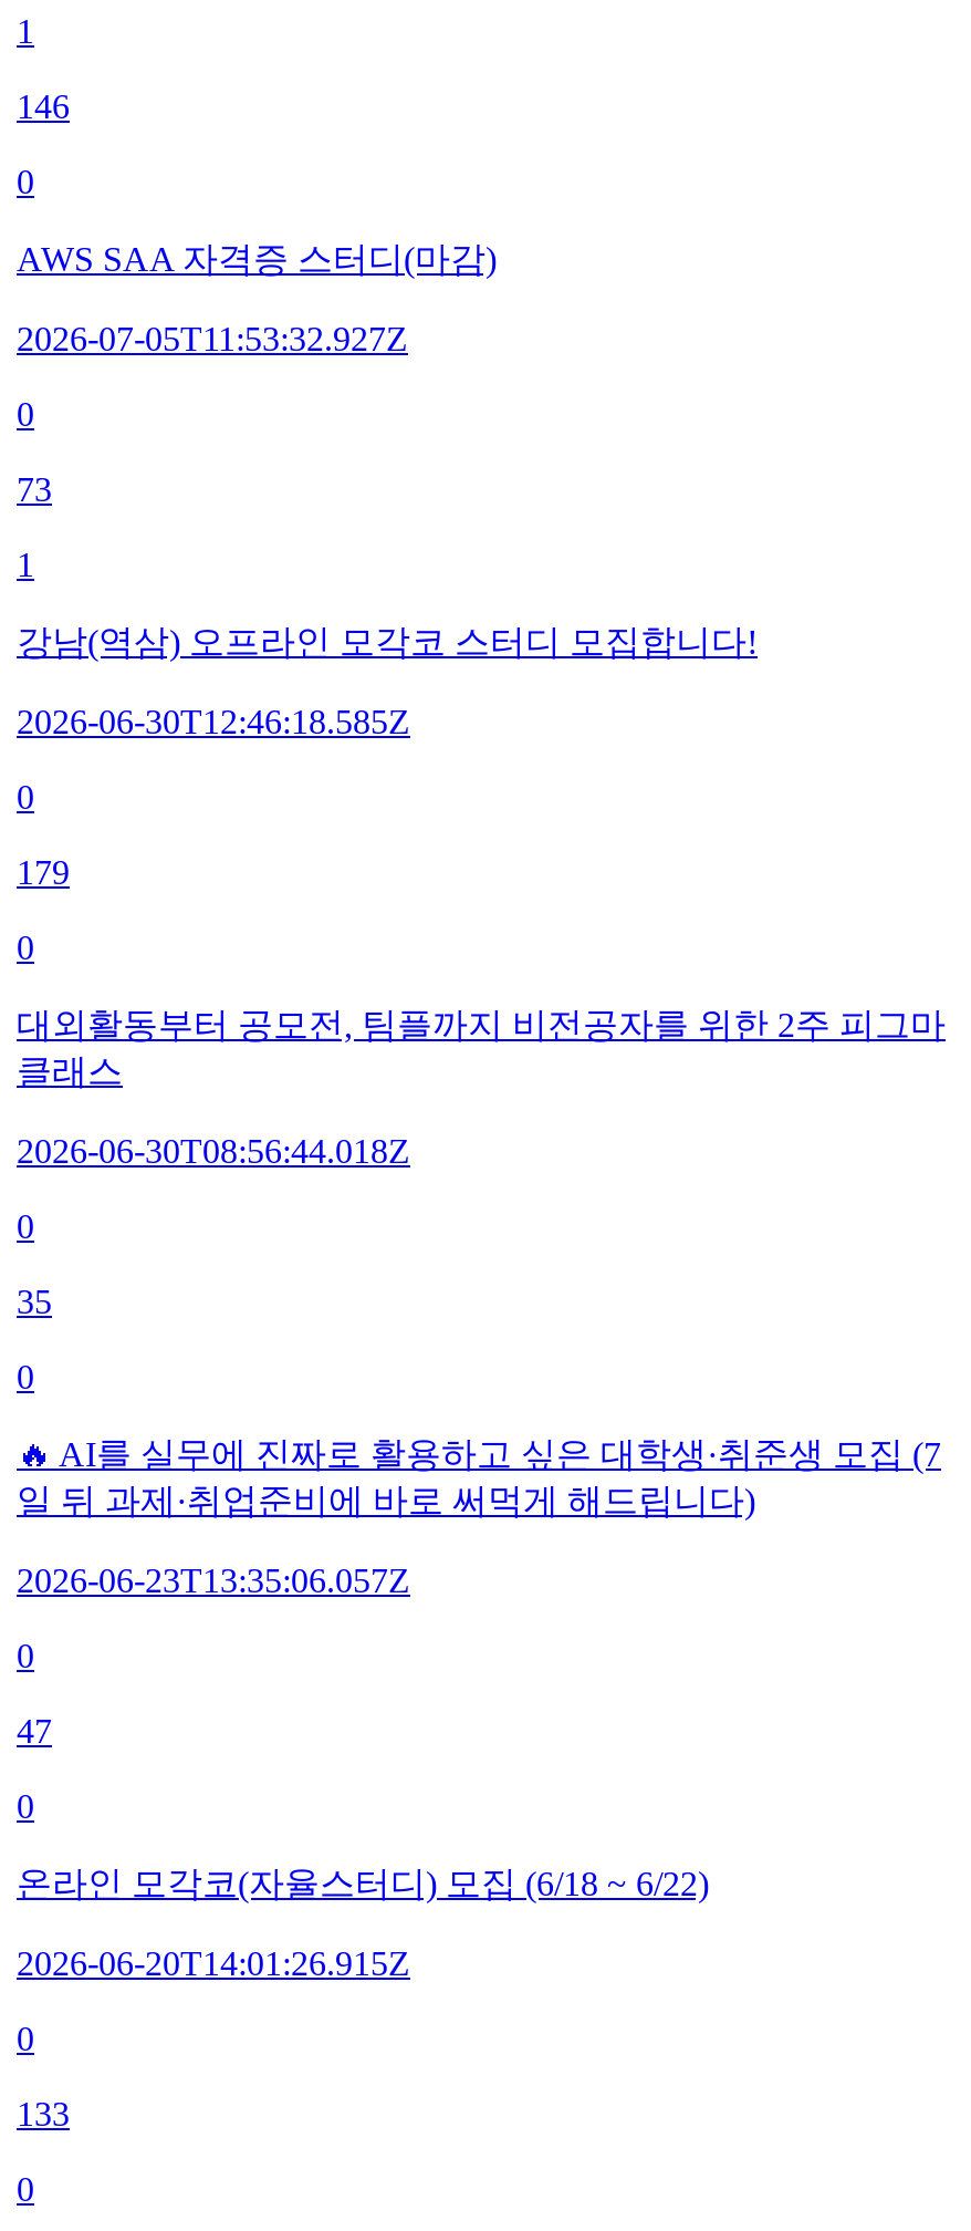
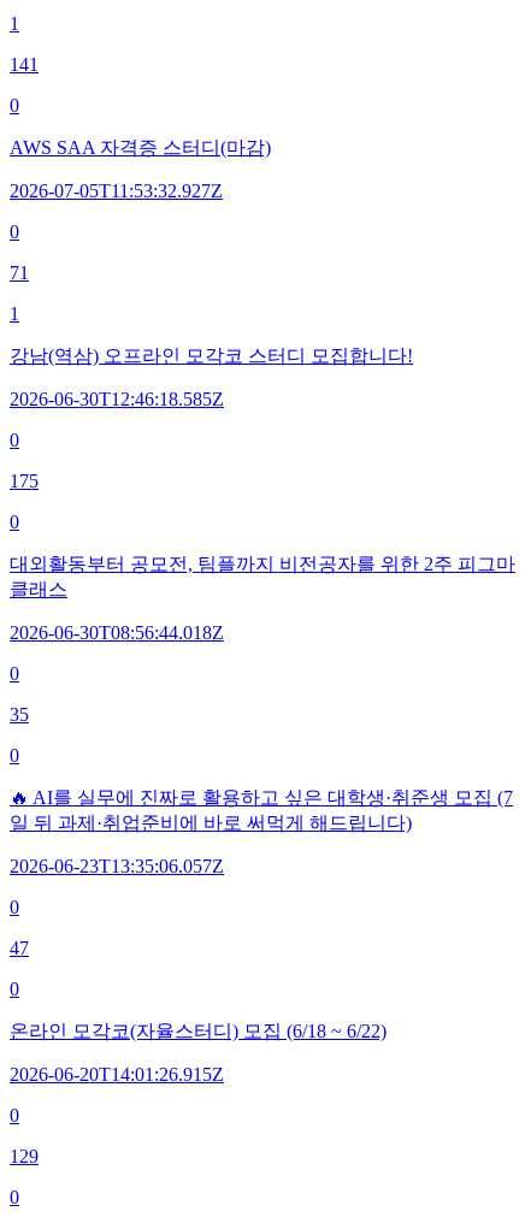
[17,87,70,124] 146 -> [10,54,39,74] 141
[17,469,52,507] 73 -> [10,262,29,282] 71
[17,852,70,890] 179 -> [10,470,39,491] 175
[17,2094,70,2132] 133 -> [10,1145,39,1166] 129

